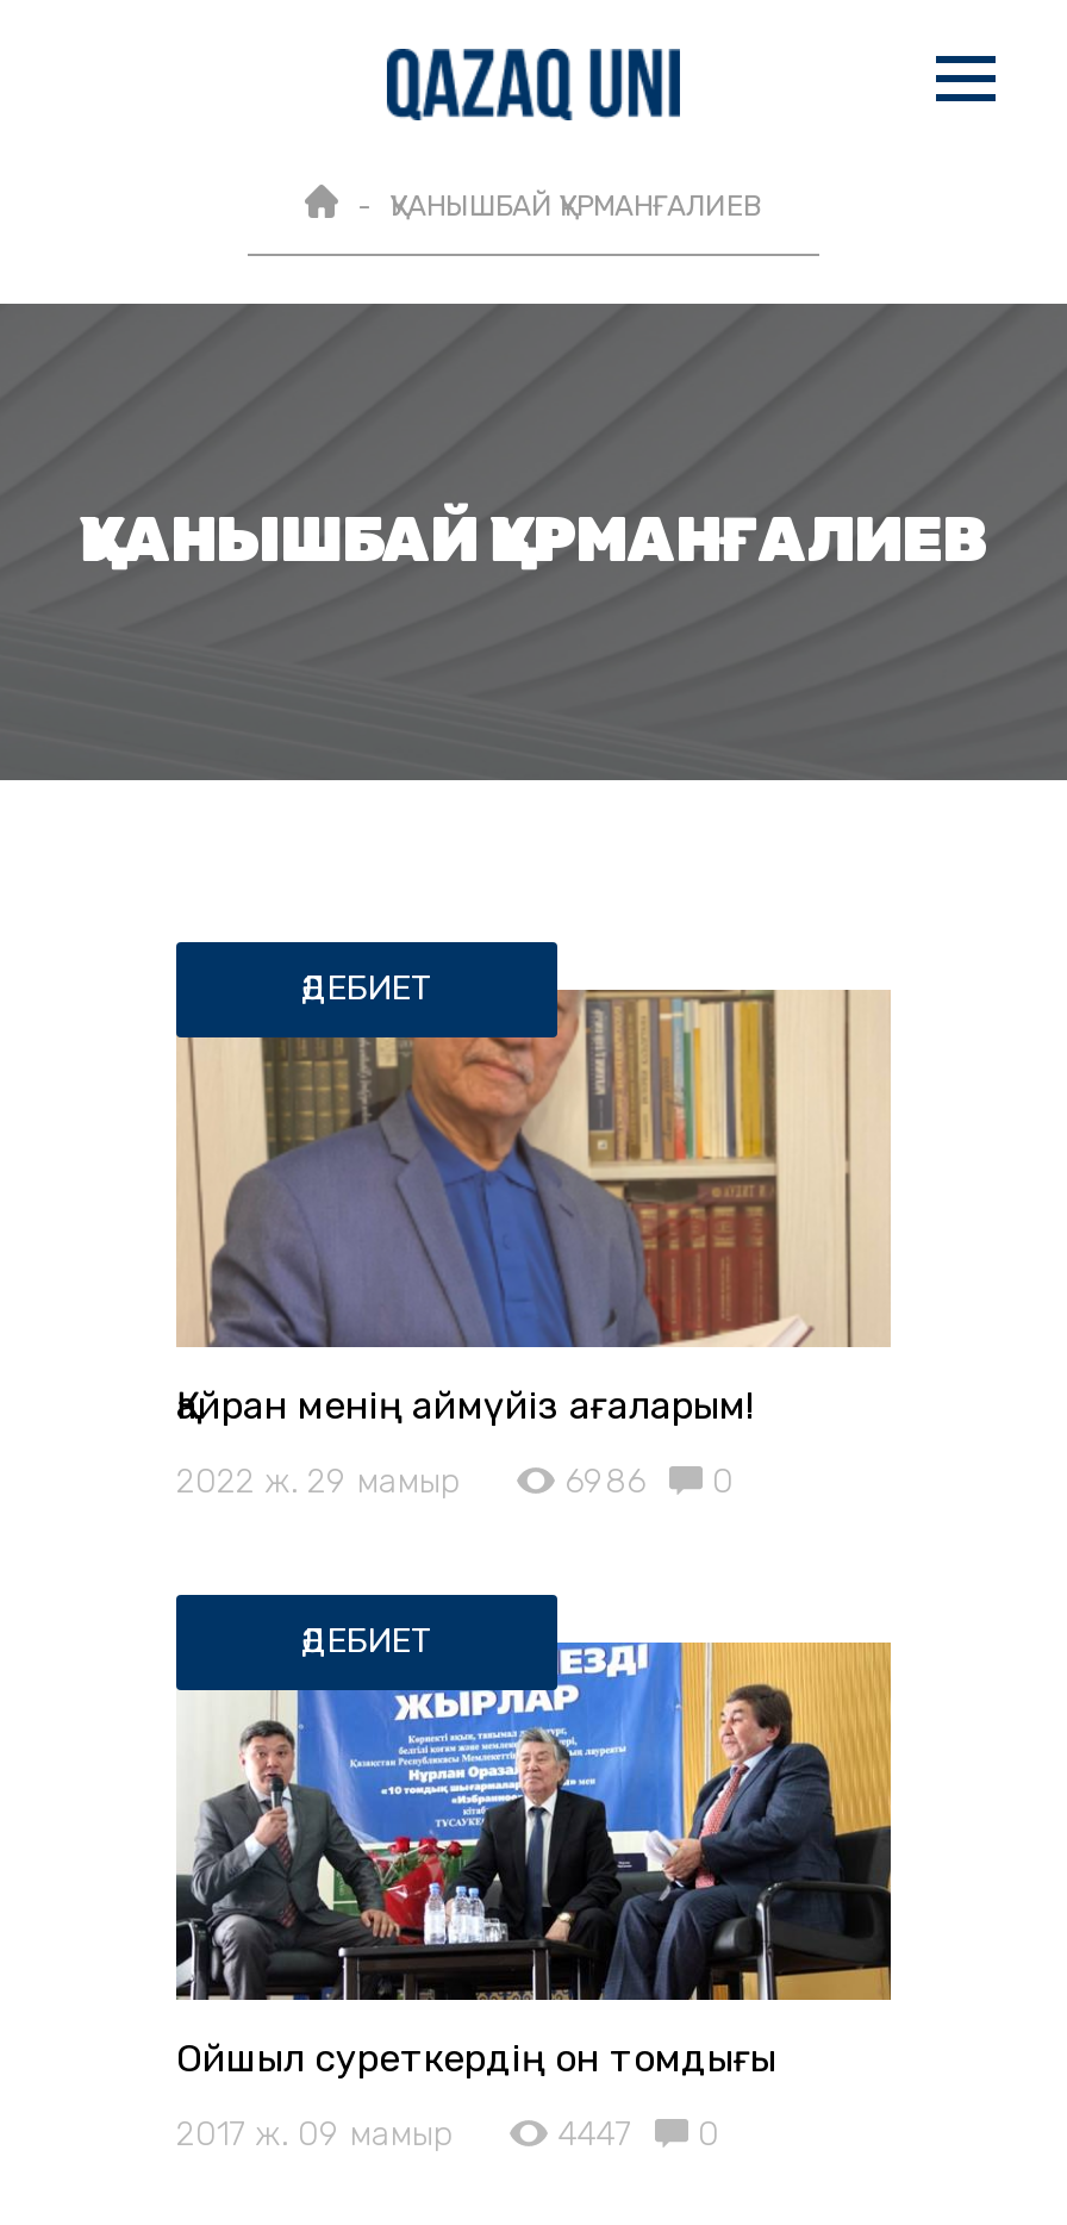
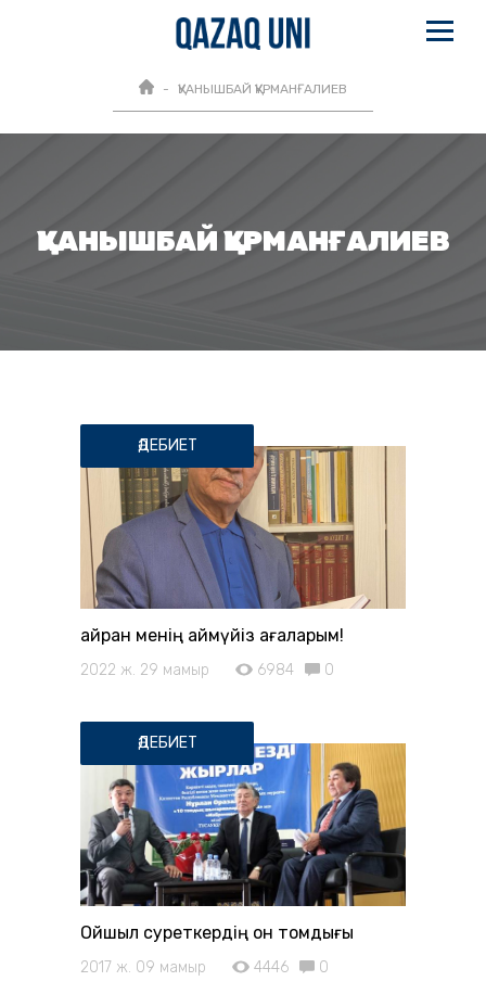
[564,1460,734,1501] 6986 0 -> [257,660,334,679] 6984 0
[557,2113,719,2154] 4447 0 -> [254,958,329,976] 4446 0

